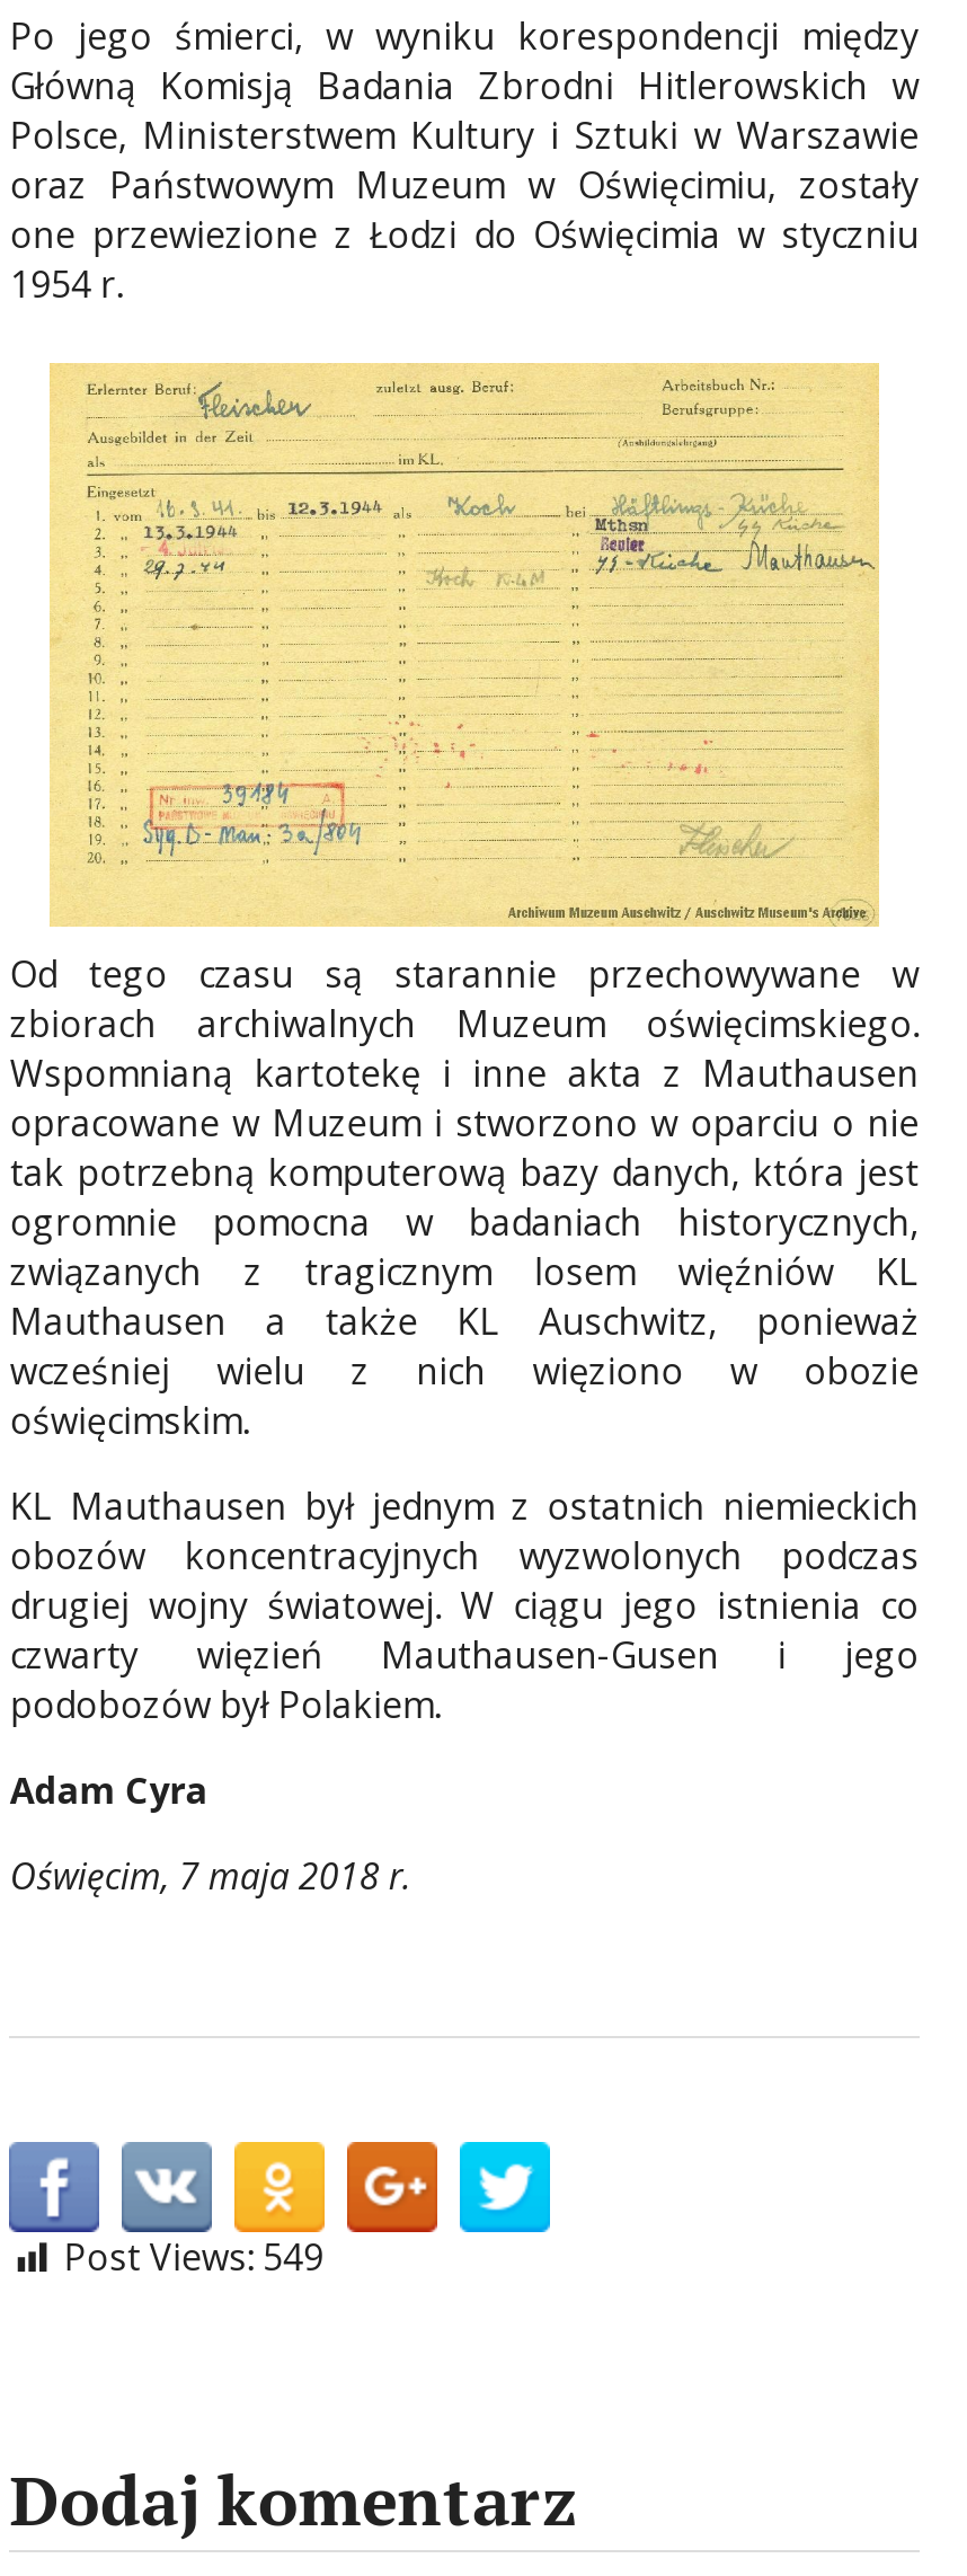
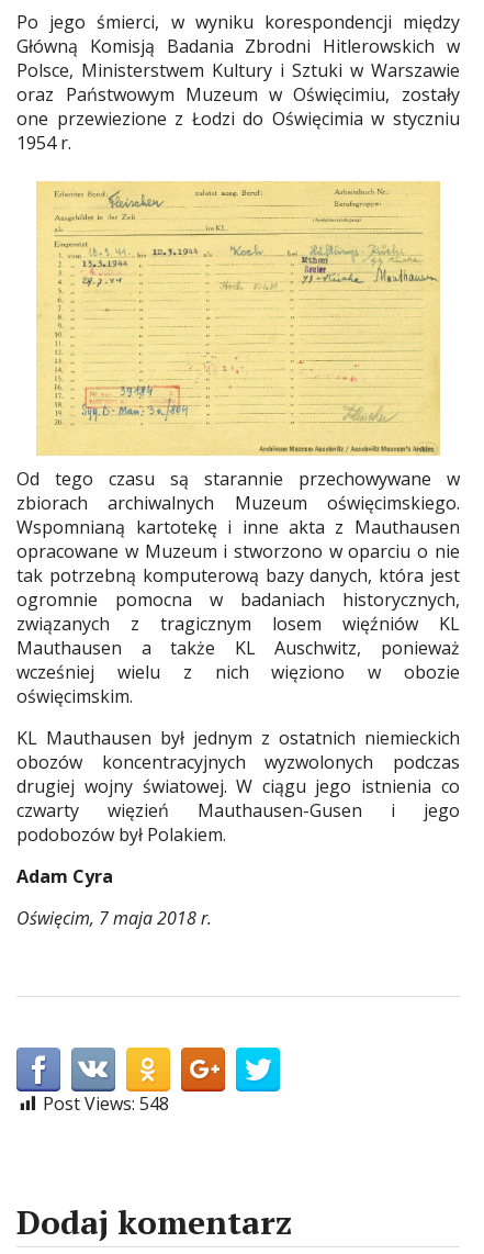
[64,2233,323,2283] Post Views: 549 -> [43,1092,169,1116] Post Views: 548

